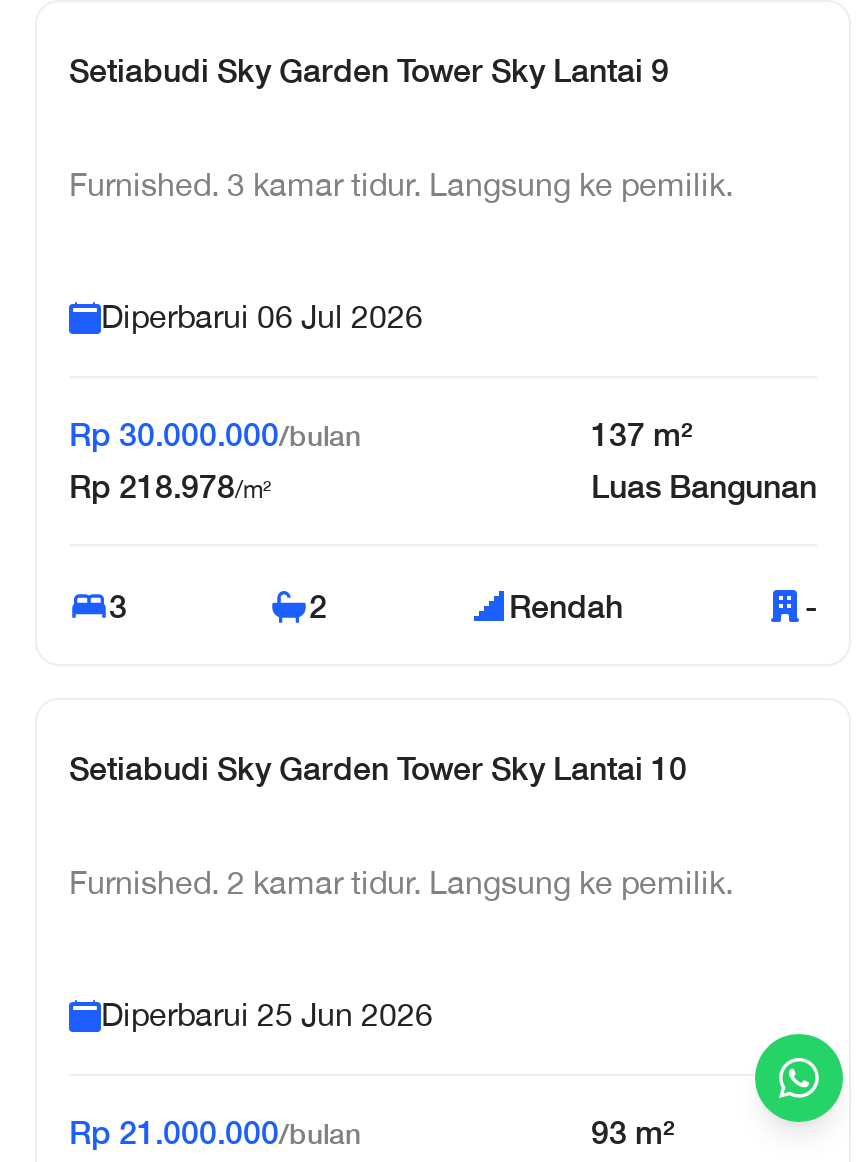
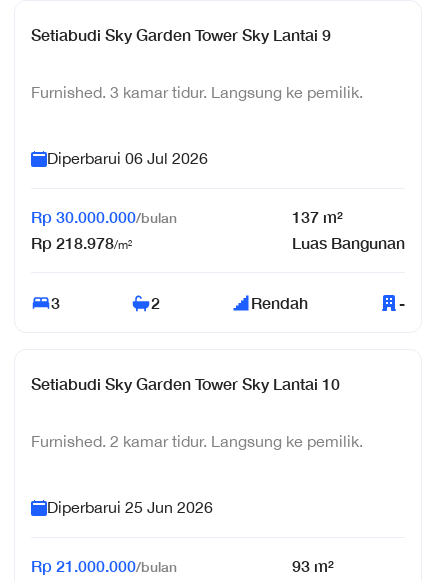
[753,1032,845,1128] [image] -> none

